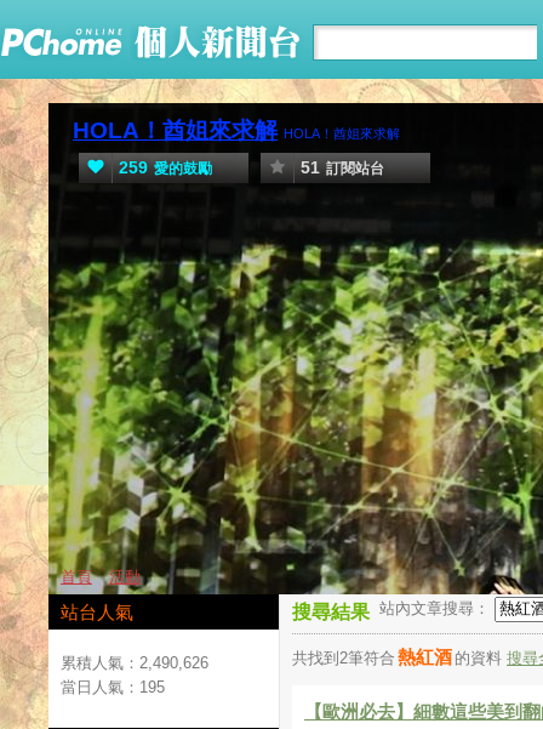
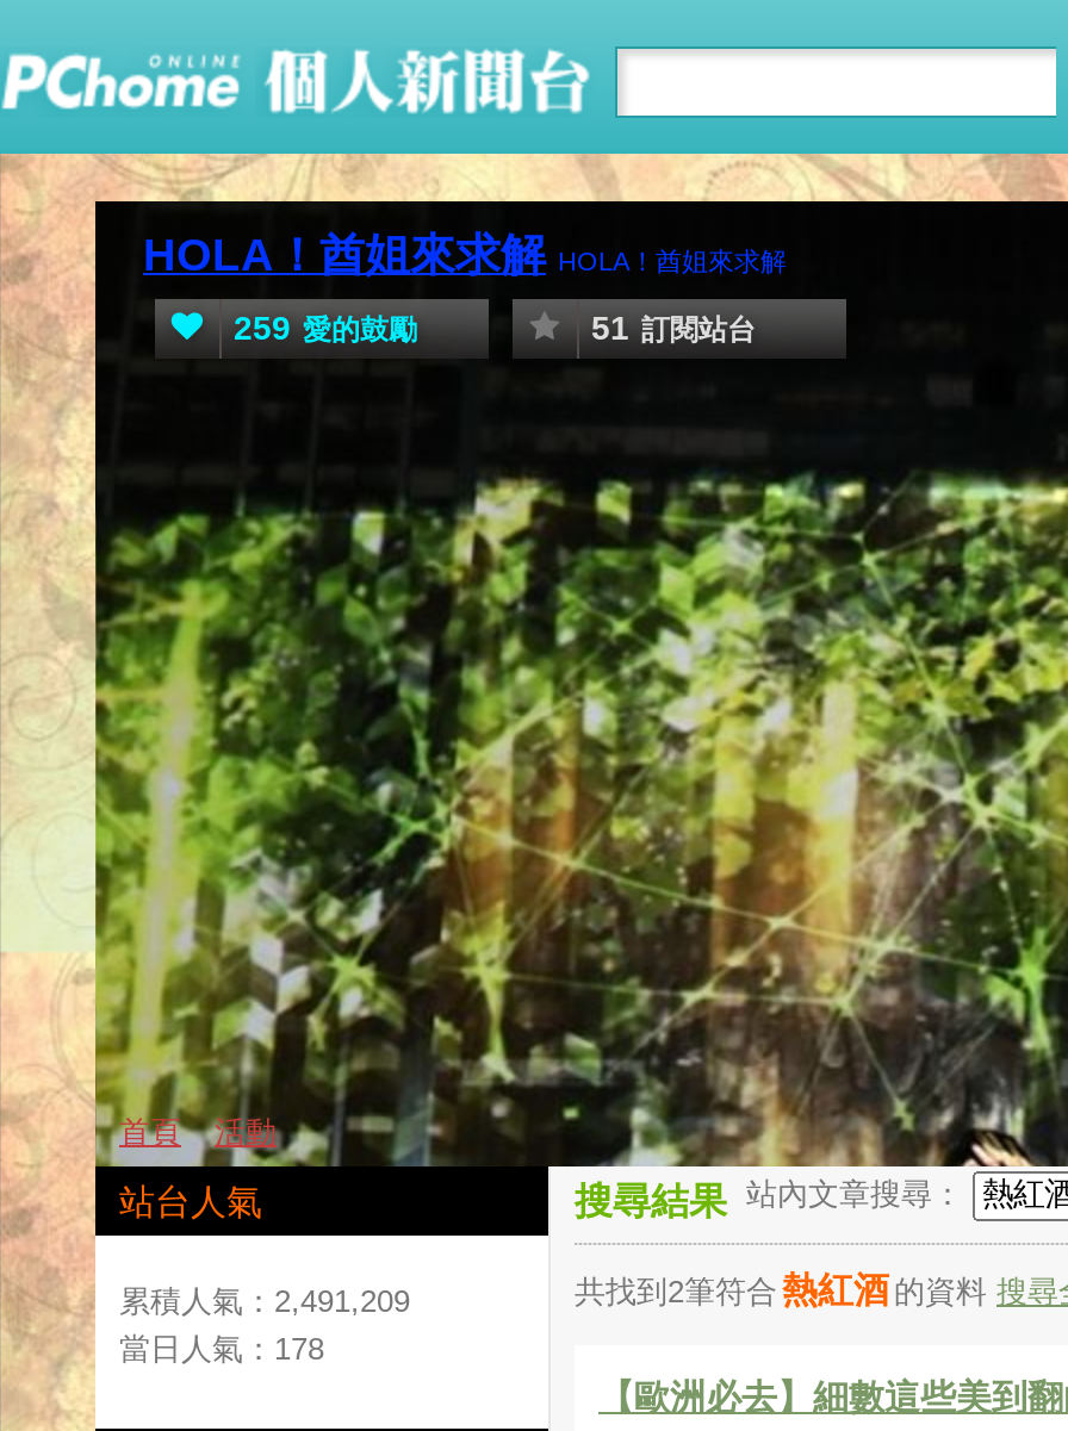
[61,654,208,672] 累積人氣：2,490,626 -> [119,1283,410,1319] 累積人氣：2,491,209
[61,678,165,696] 當日人氣：195 -> [119,1331,324,1367] 當日人氣：178

